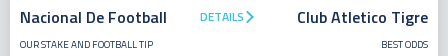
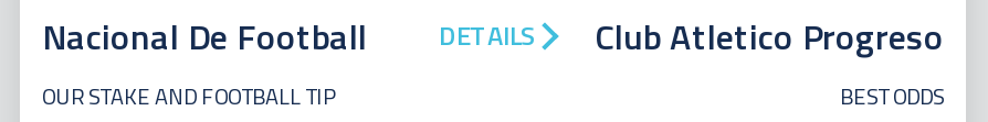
[297,5,428,29] Club Atletico Tigre -> [595,10,944,63] Club Atletico Progreso

